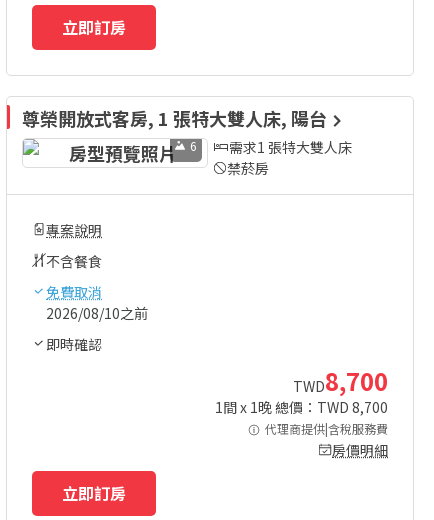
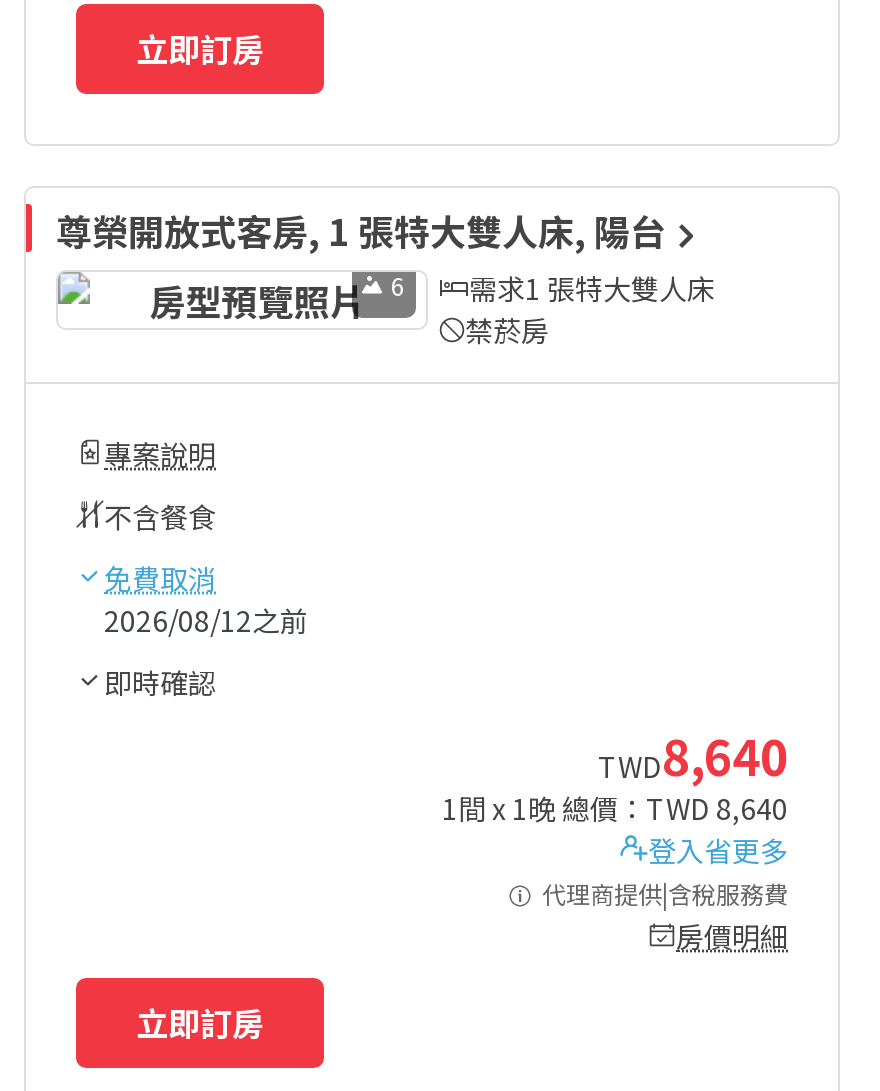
[46,303,148,323] 2026/08/10之前 -> [104,599,308,639] 2026/08/12之前
[215,363,388,417] TWD8,700 | 1間 x 1晚 總價：TWD 8,700 -> [442,719,788,869] TWD8,640 | 1間 x 1晚 總價：TWD 8,640 | 登入省更多

